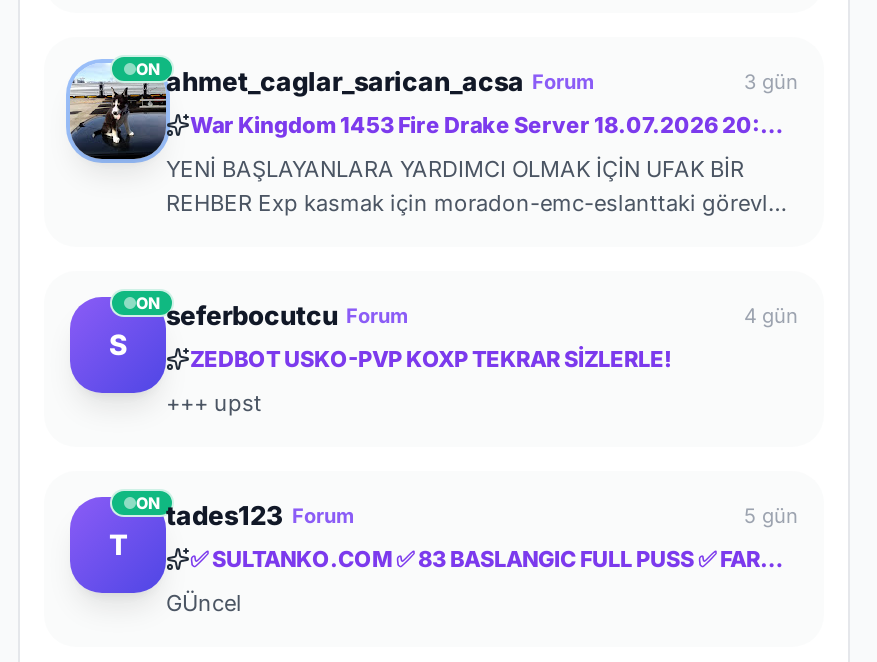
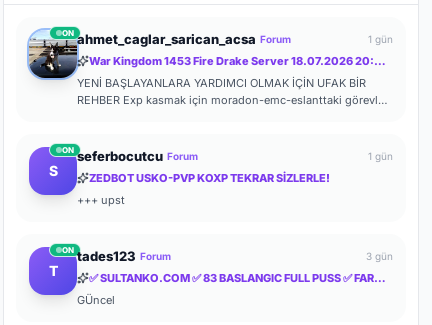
[744,68,798,92] 3 gün -> [368,33,393,45] 1 gün
[744,302,798,326] 4 gün -> [368,150,393,162] 1 gün
[744,502,798,526] 5 gün -> [366,250,393,262] 3 gün

